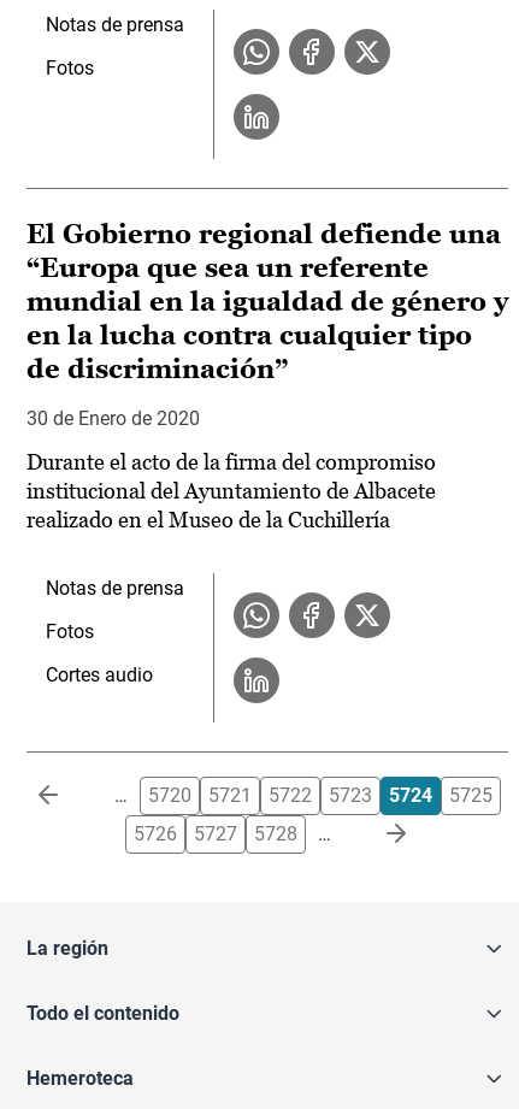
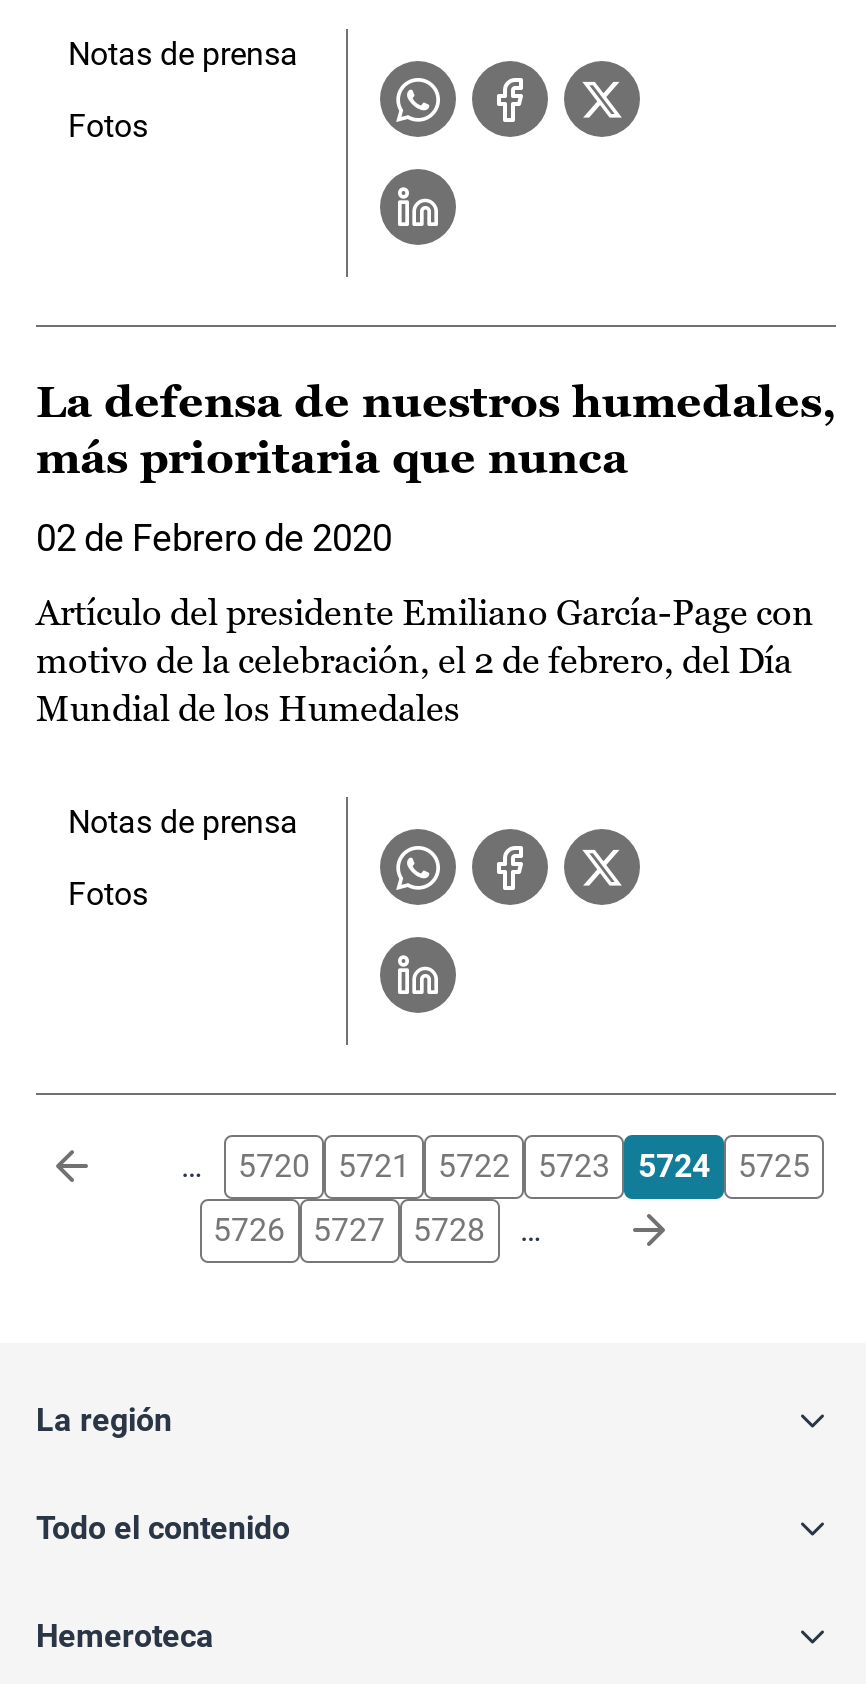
[26,219,508,384] El Gobierno regional defiende una | “Europa que sea un referente | mundial en la igualdad de género y | en la lucha contra cualquier tipo | de discriminación” -> [36,377,836,483] La defensa de nuestros humedales, | más prioritaria que nunca
[26,407,200,430] 30 de Enero de 2020 -> [36,517,392,559] 02 de Febrero de 2020
[26,449,436,532] Durante el acto de la firma del compromiso | institucional del Ayuntamiento de Albacete | realizado en el Museo de la Cuchillería -> [36,591,814,729] Artículo del presidente Emiliano García-Page con | motivo de la celebración, el 2 de febrero, del Día | Mundial de los Humedales
[46,664,153,686] Cortes audio -> none

